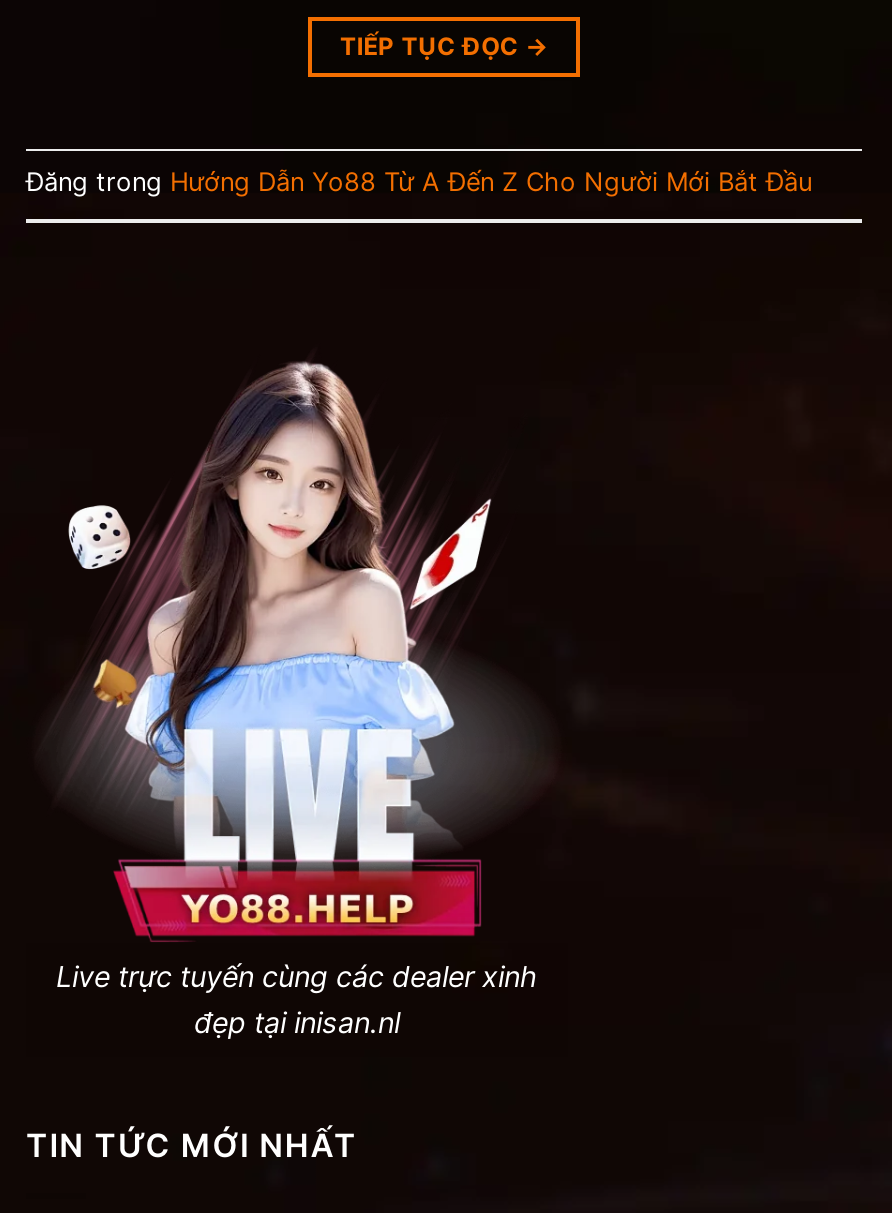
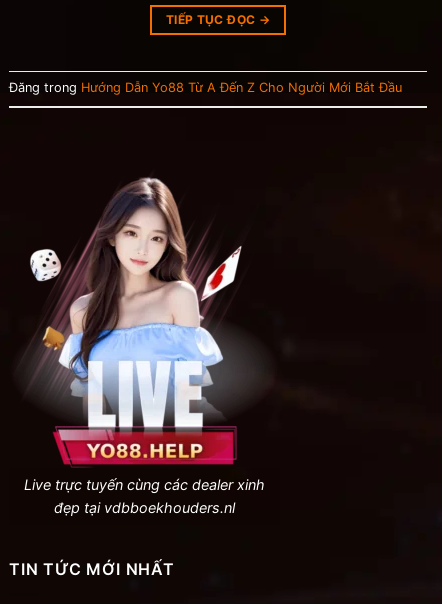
[194,1006,400,1040] đẹp tại inisan.nl -> [54,499,235,516] đẹp tại vdbboekhouders.nl

